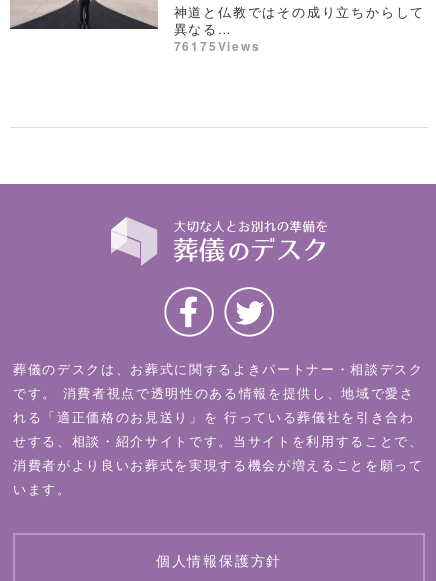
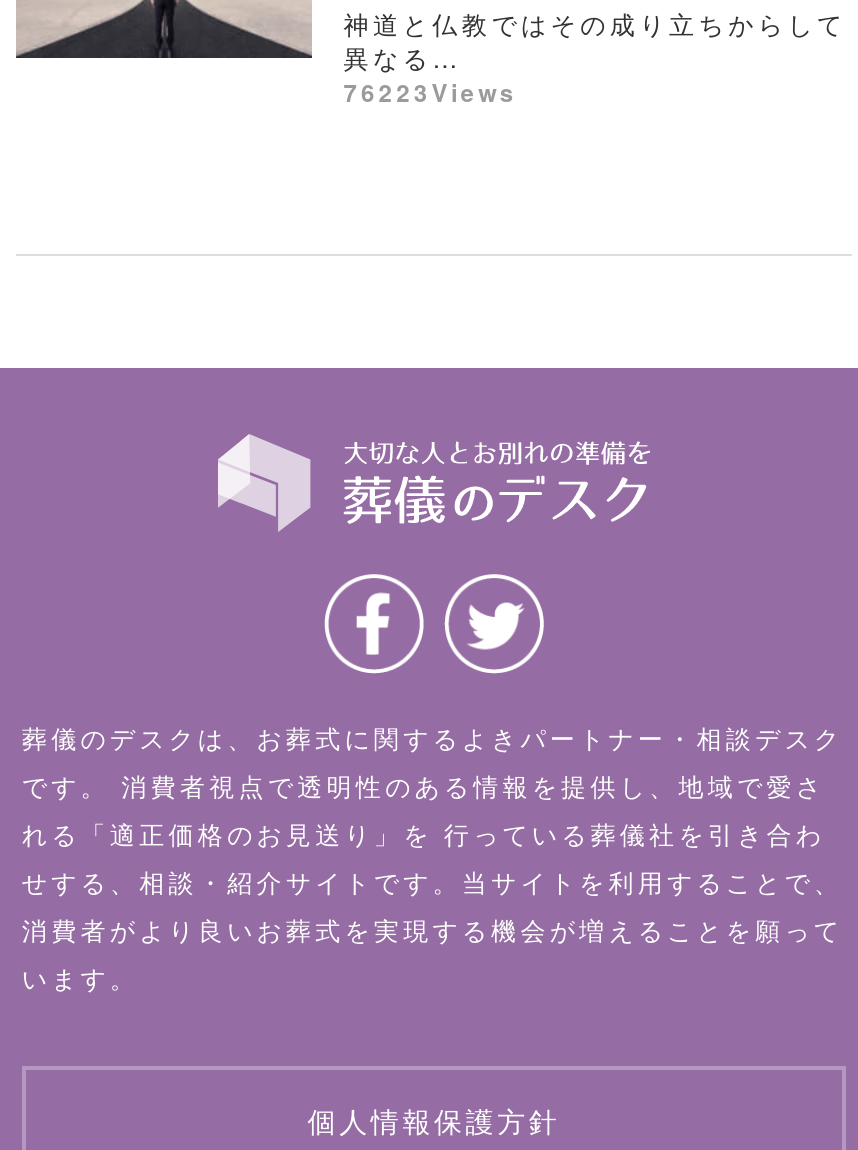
[174,37,261,55] 76175Views -> [343,75,517,111] 76223Views

